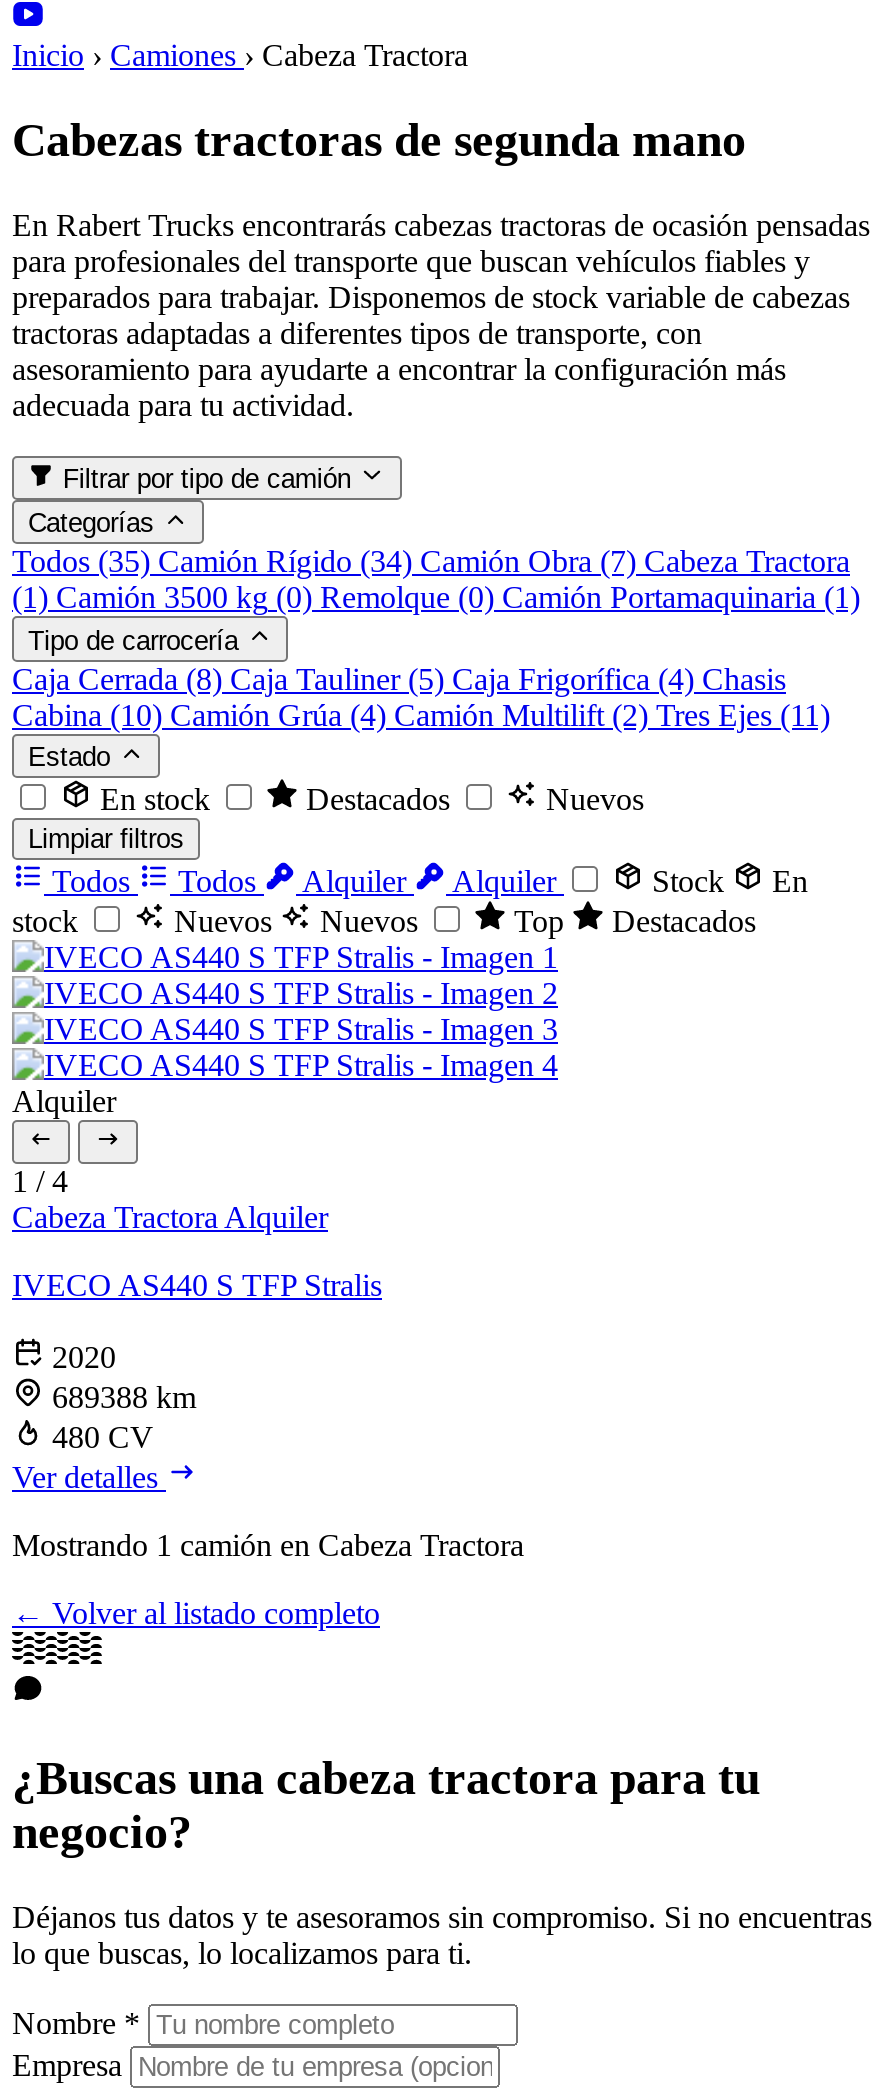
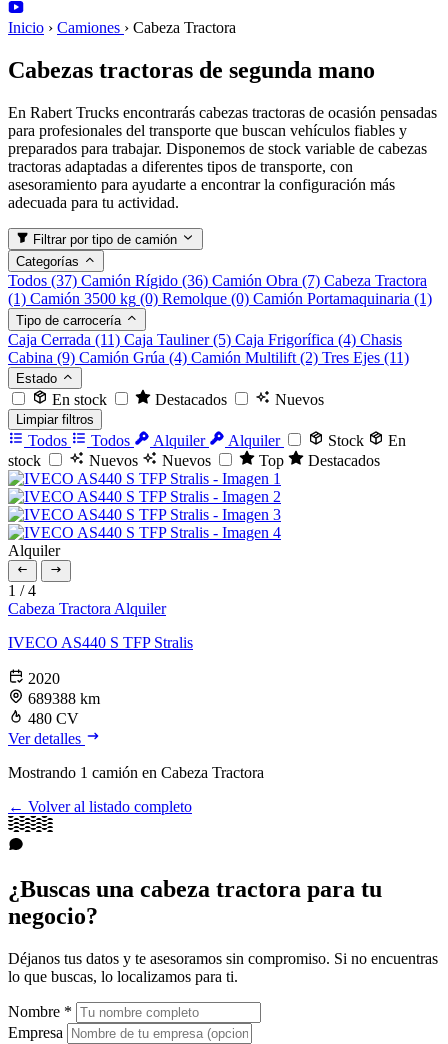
[12,545,850,579] Todos (35) Camión Rígido (34) Camión Obra (7) Cabeza Tractora -> [8,272,427,289] Todos (37) Camión Rígido (36) Camión Obra (7) Cabeza Tractora
[12,662,786,696] Caja Cerrada (8) Caja Tauliner (5) Caja Frigorífica (4) Chasis -> [8,331,402,348] Caja Cerrada (11) Caja Tauliner (5) Caja Frigorífica (4) Chasis
[12,698,830,732] Cabina (10) Camión Grúa (4) Camión Multilift (2) Tres Ejes (11) -> [8,349,409,366] Cabina (9) Camión Grúa (4) Camión Multilift (2) Tres Ejes (11)

